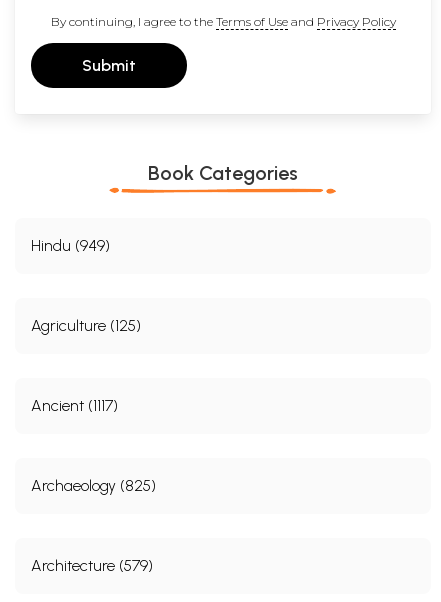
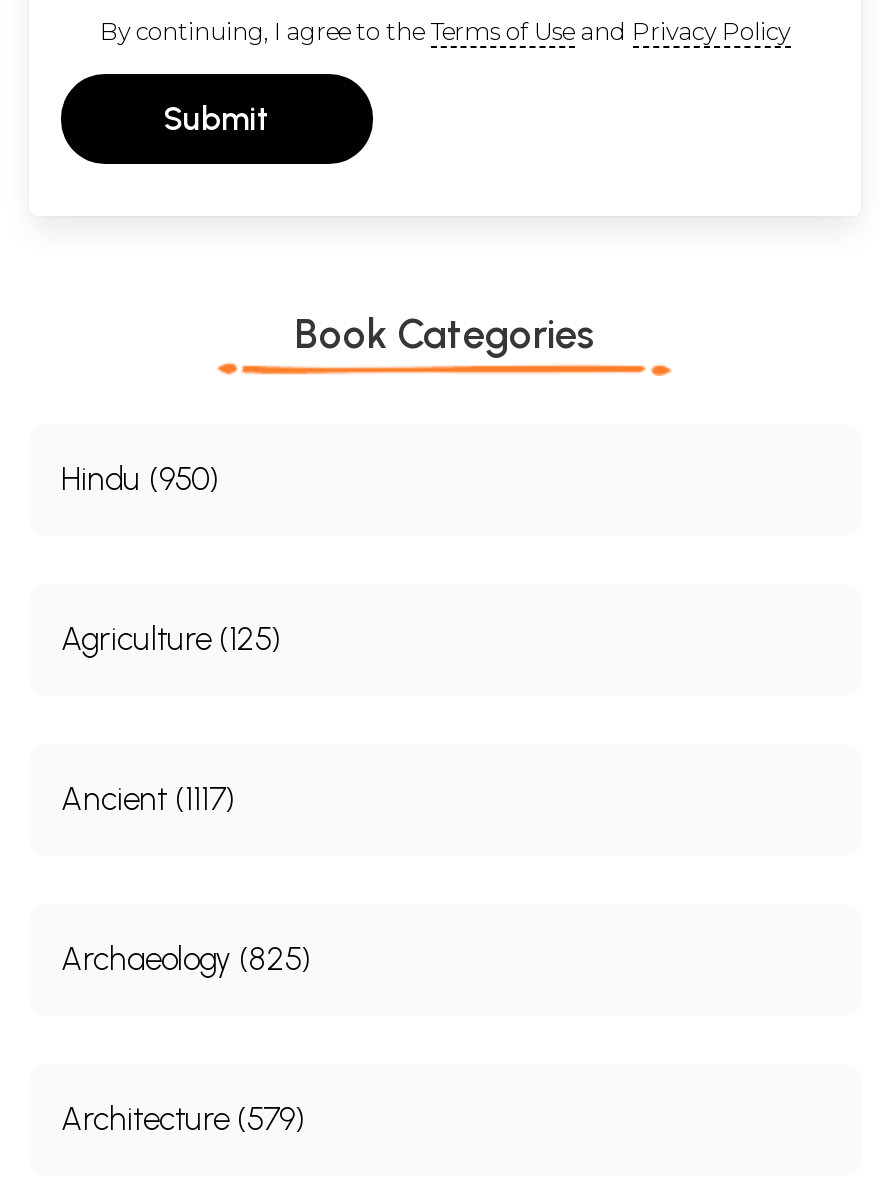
[31,236,110,255] Hindu (949) -> [61,460,219,498] Hindu (950)

